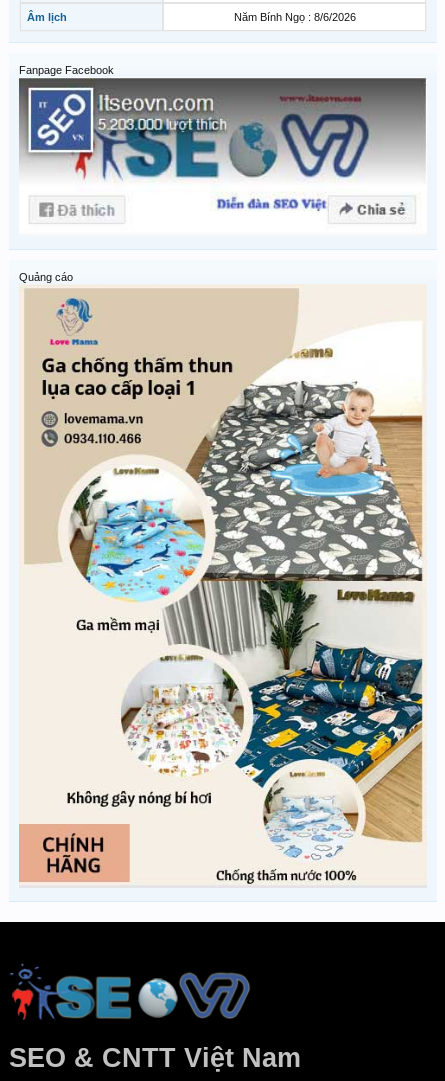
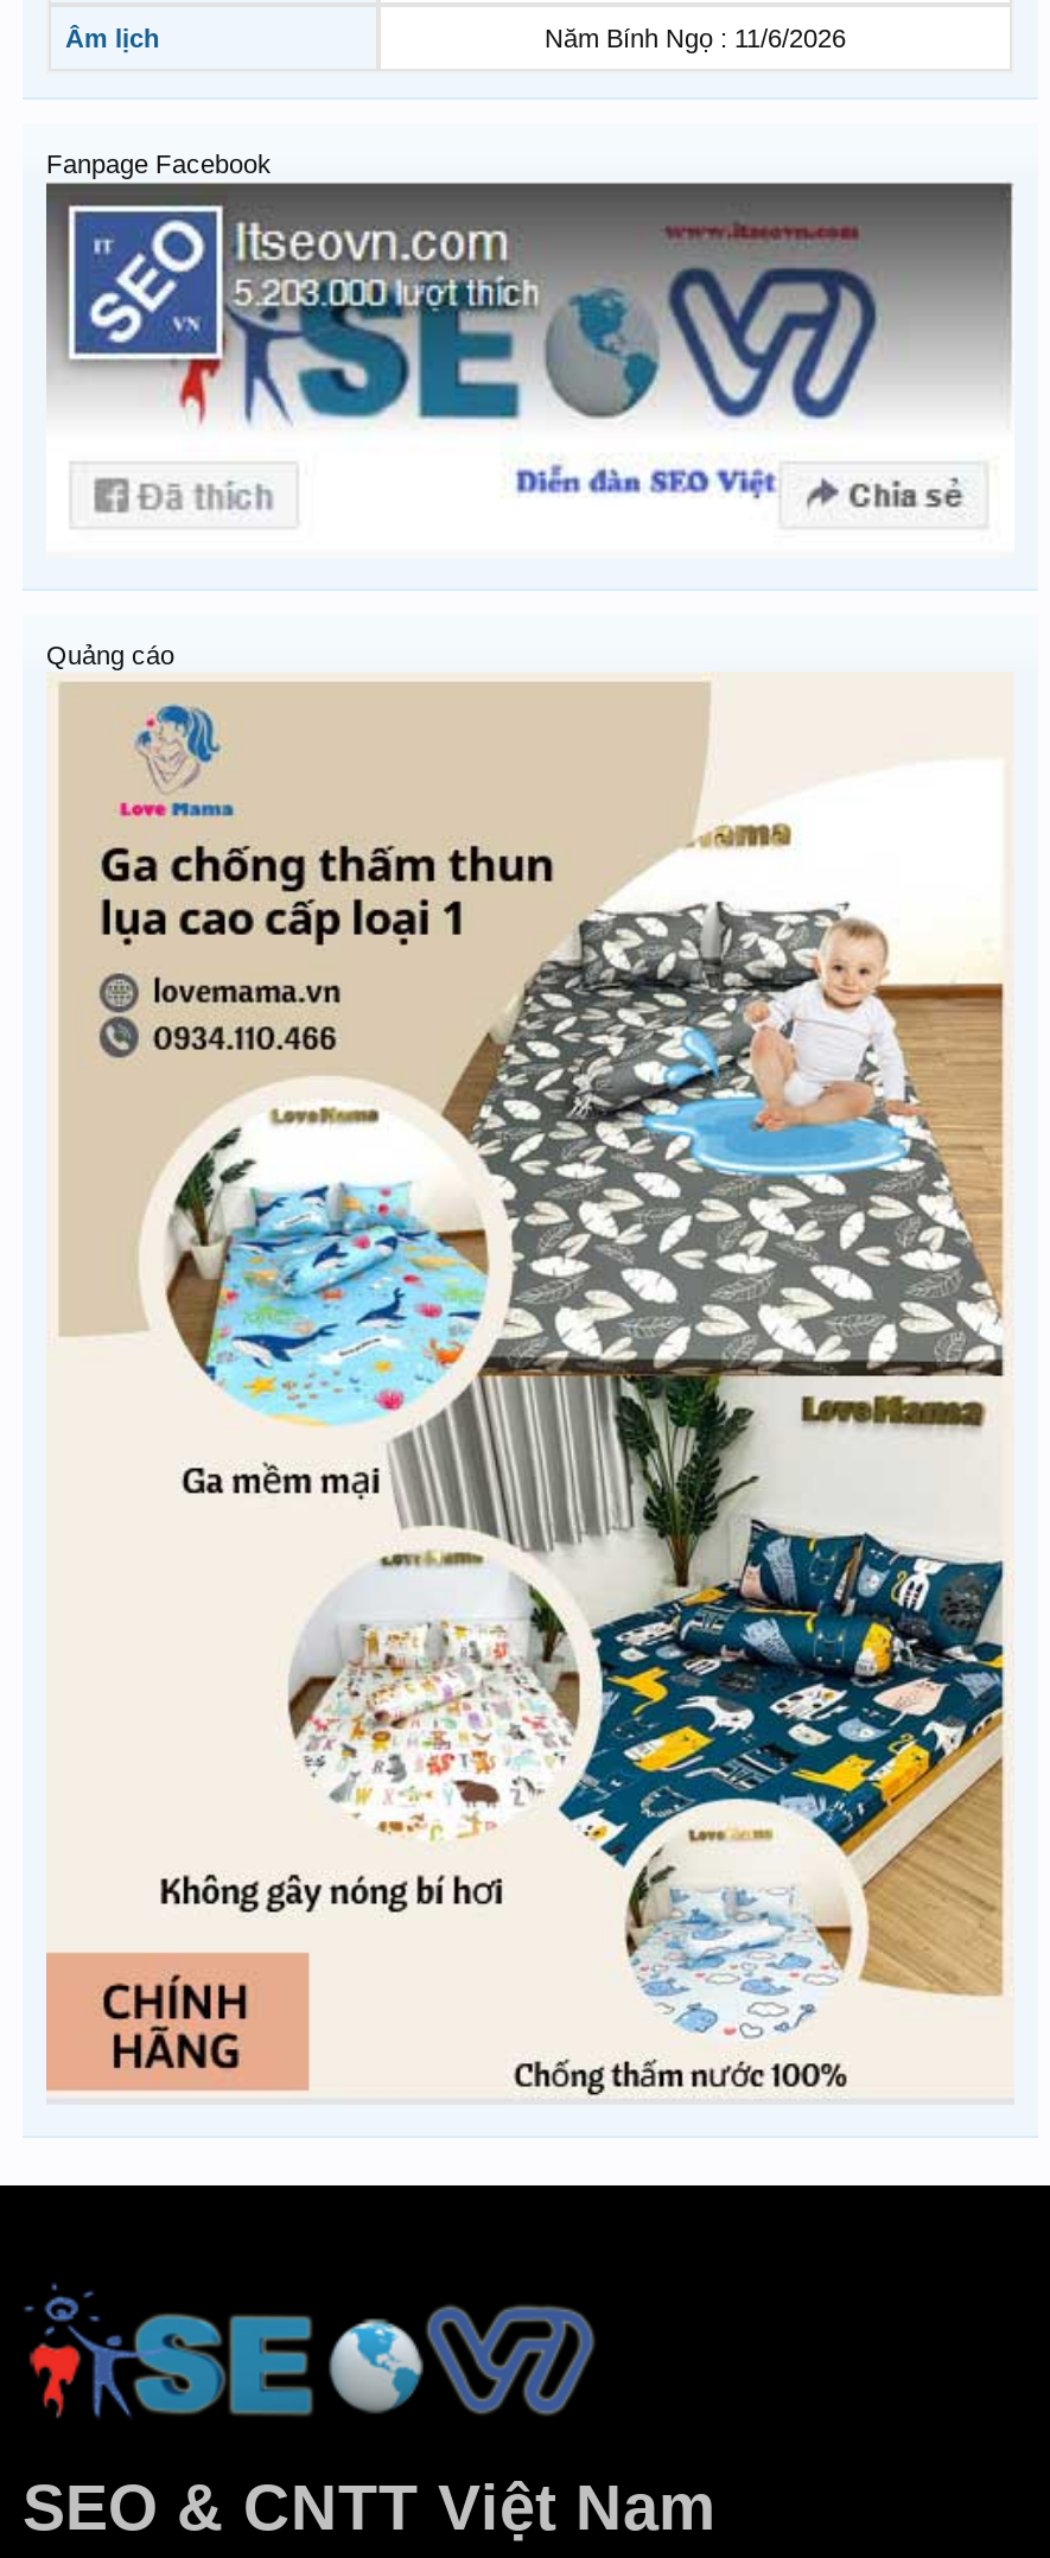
[233,11,355,23] Năm Bính Ngọ : 8/6/2026 -> [545,24,846,53] Năm Bính Ngọ : 11/6/2026

